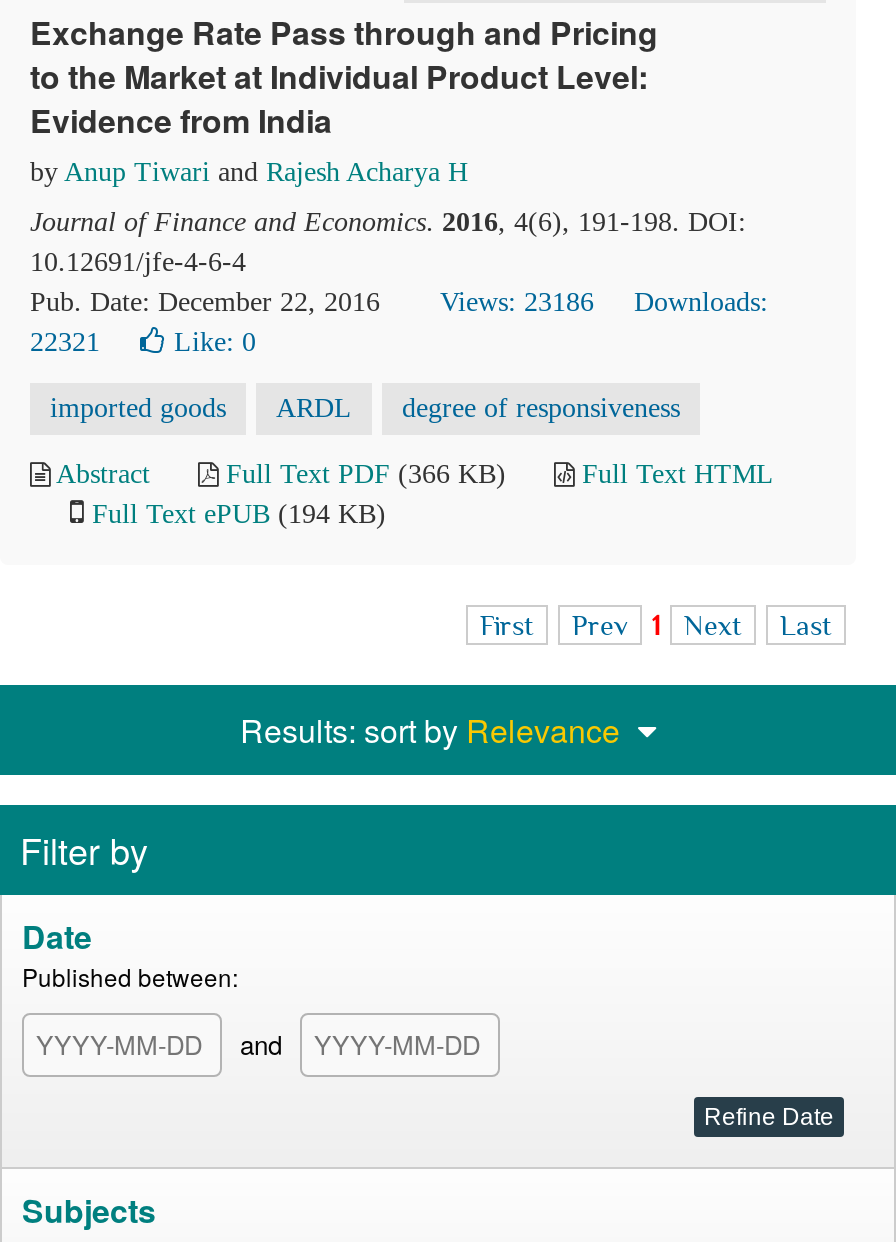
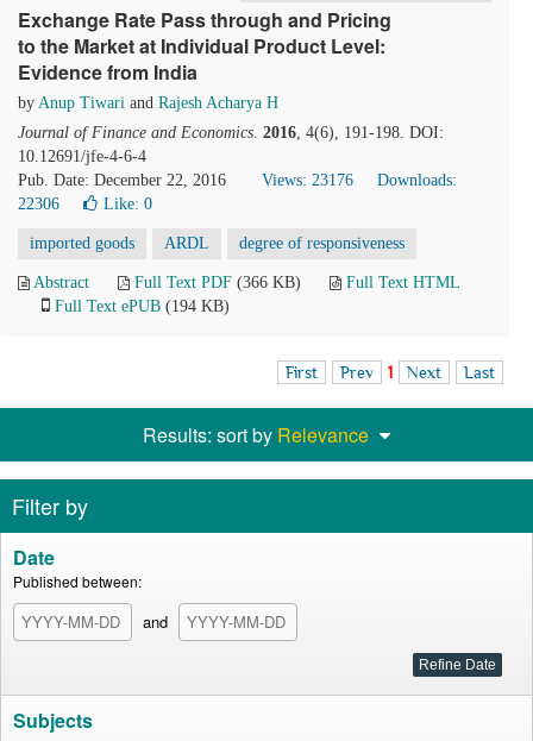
[30,287,768,317] Pub. Date: December 22, 2016 Views: 23186 Downloads: -> [18,171,457,189] Pub. Date: December 22, 2016 Views: 23176 Downloads:
[30,327,100,357] 22321 -> [18,195,59,213] 22306

